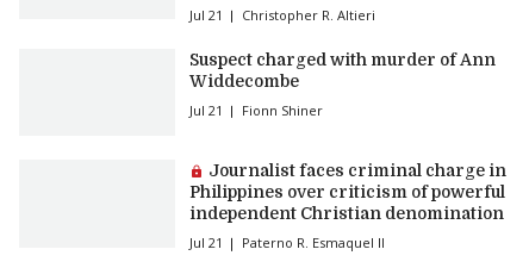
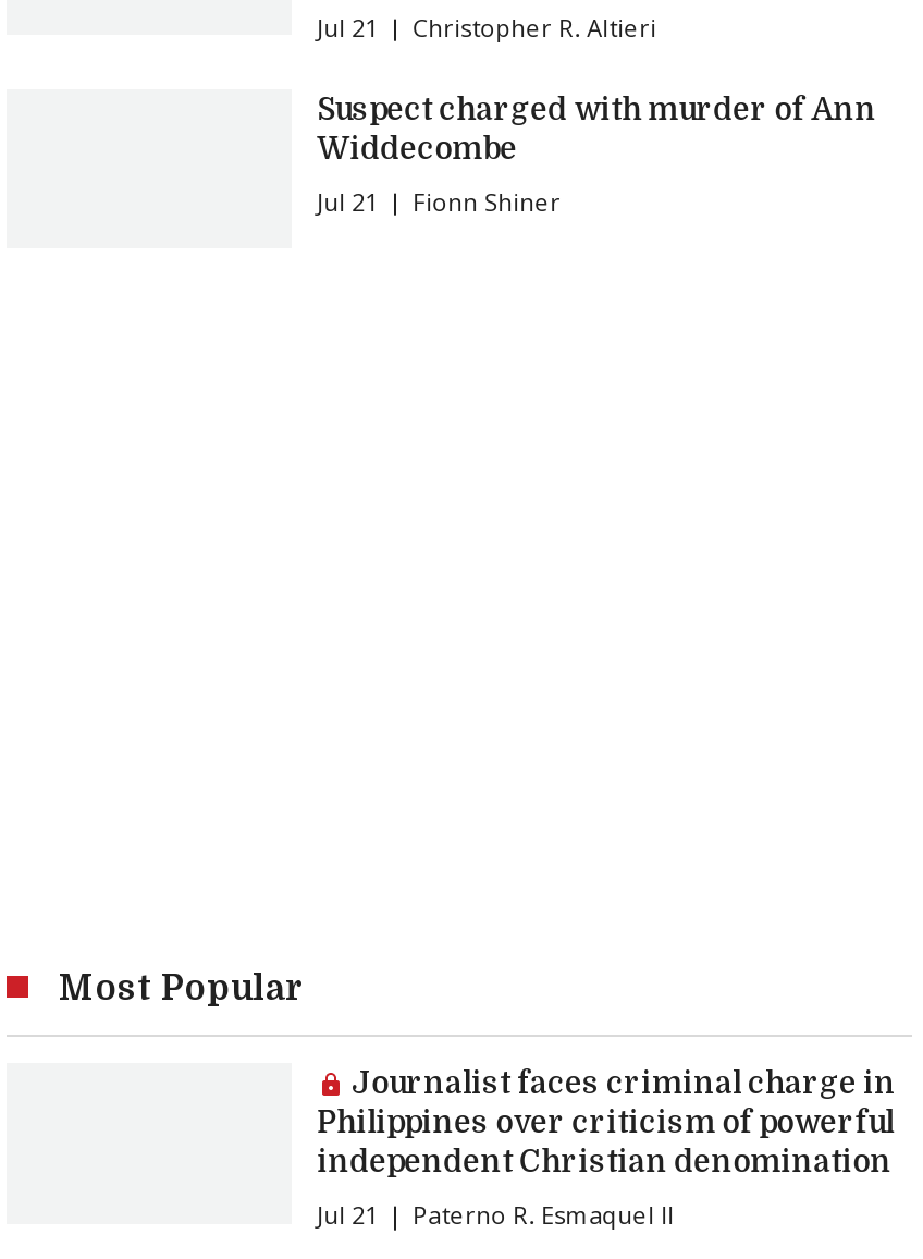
none -> [59,970,305,1009] Most Popular

